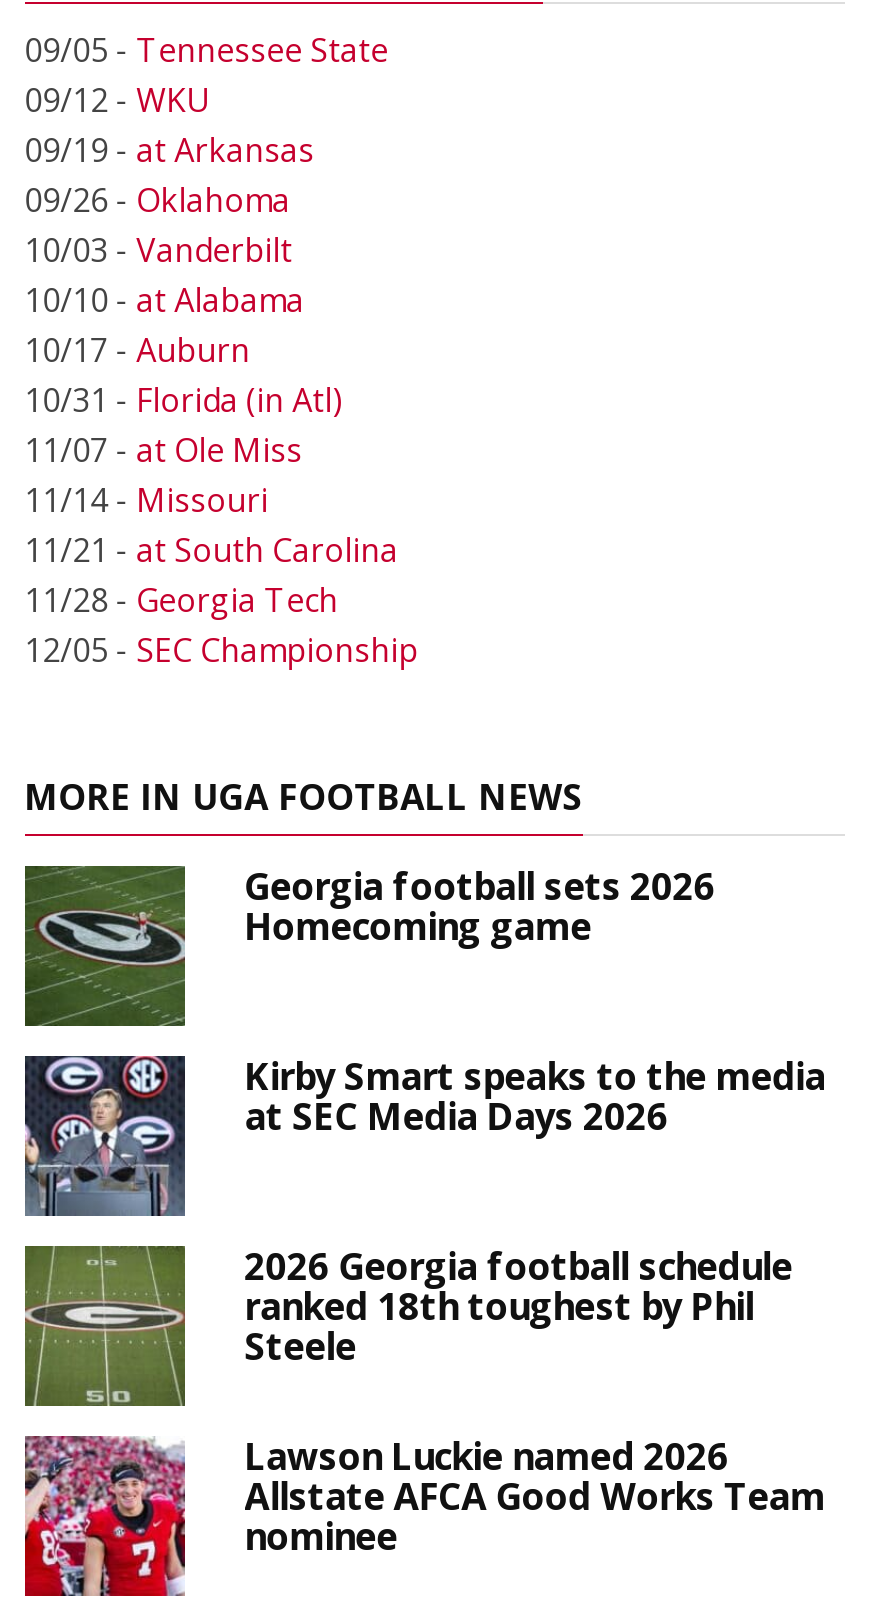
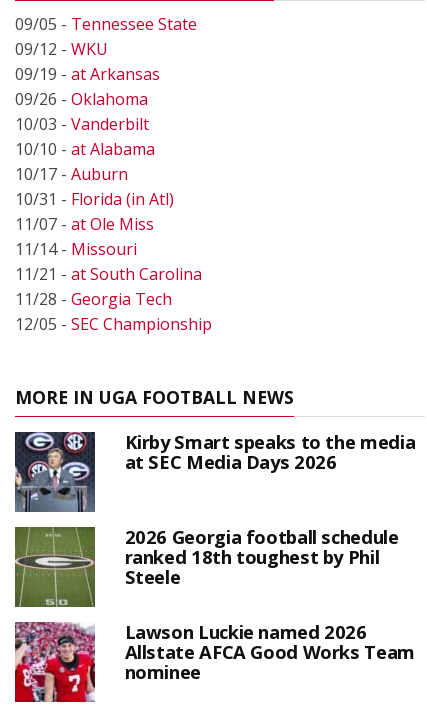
[23,859,715,1028] [image] | Georgia football sets 2026 | Homecoming game -> none

